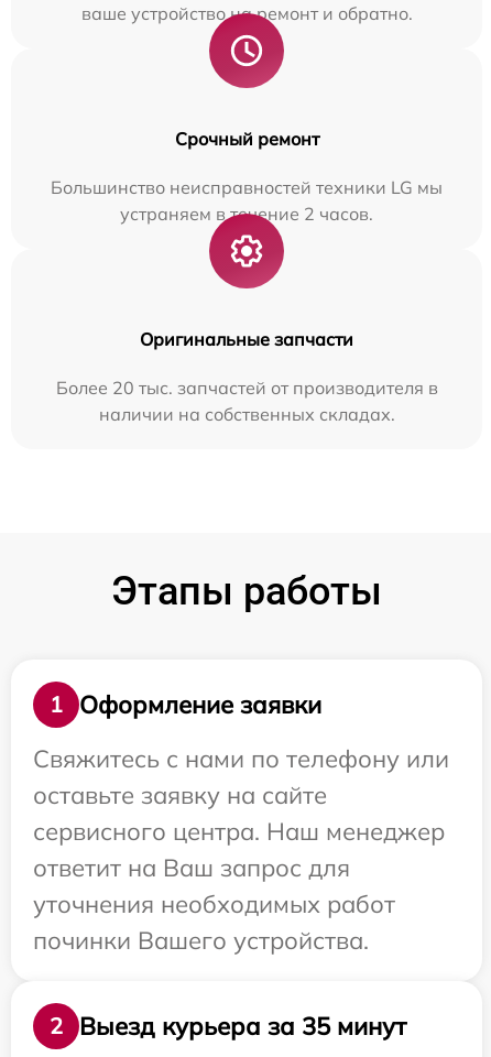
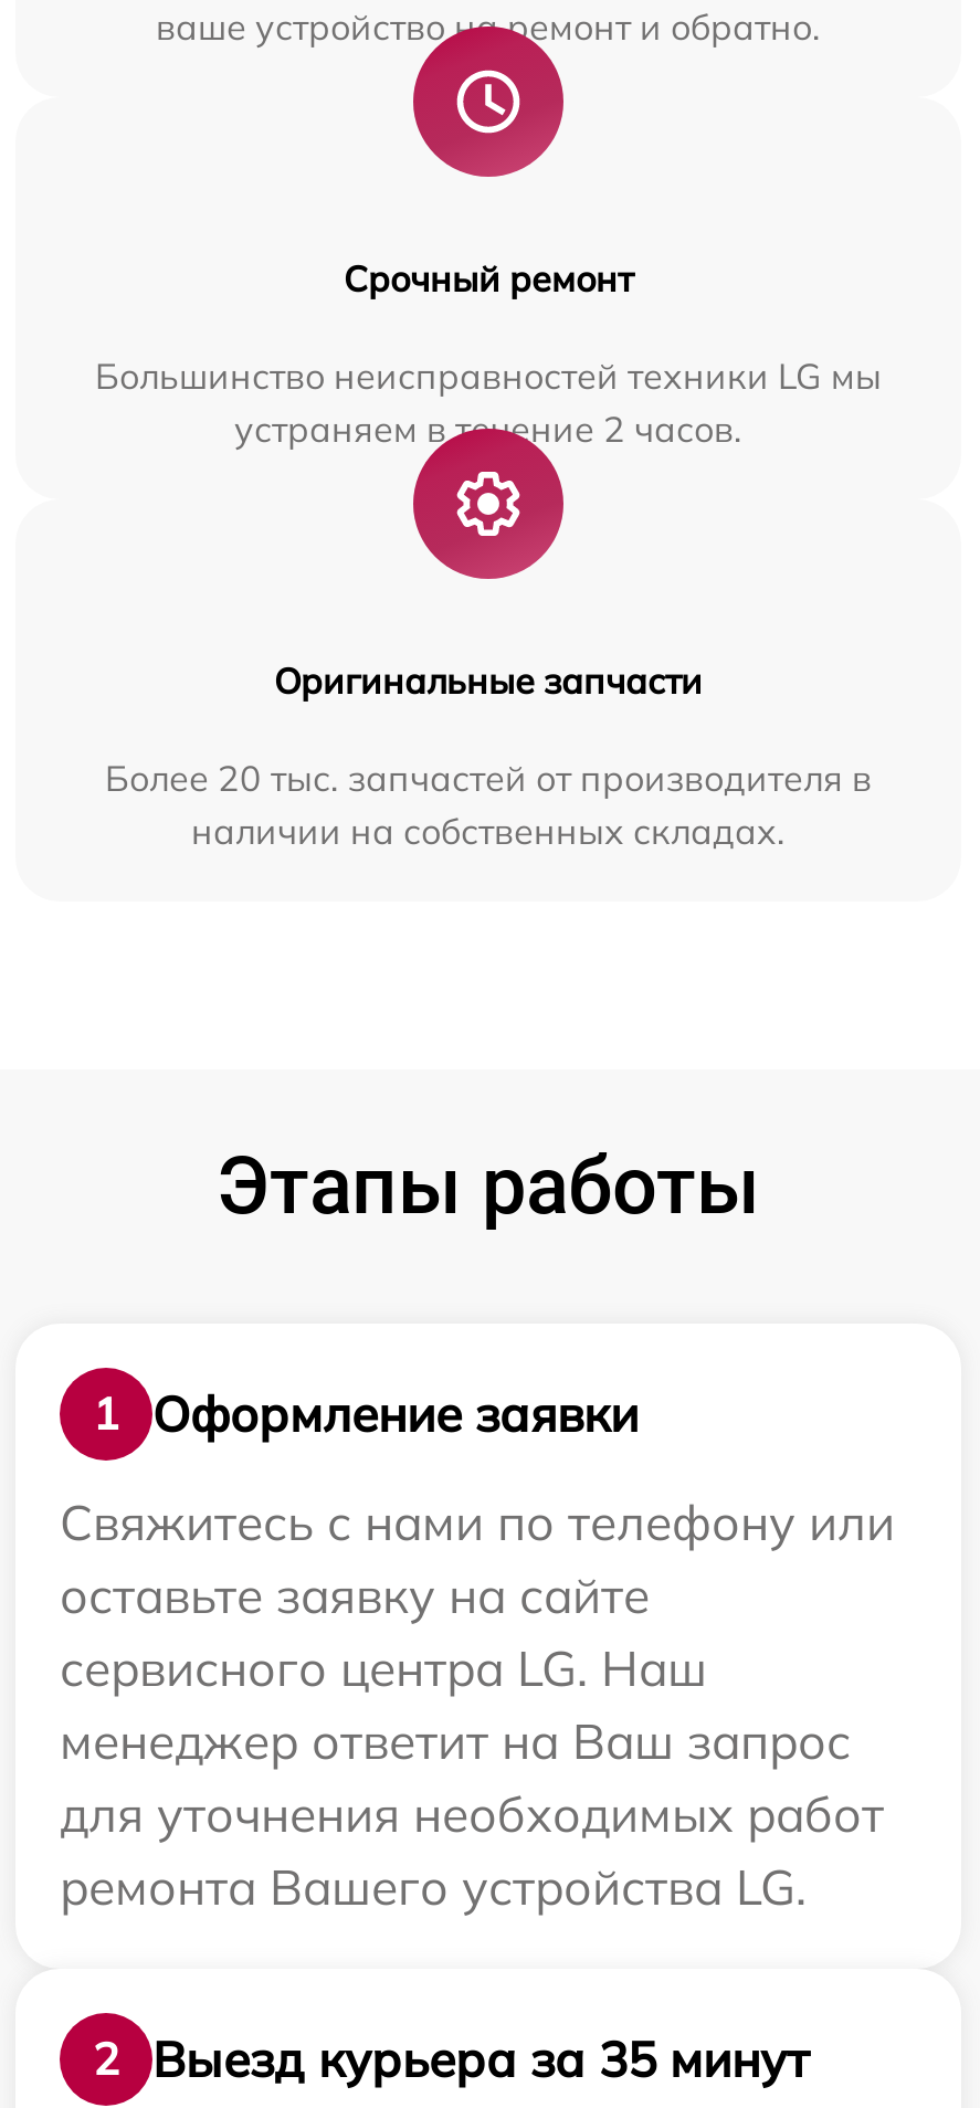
[33,816,445,956] сервисного центра. Наш менеджер | ответит на Ваш запрос для | уточнения необходимых работ | починки Вашего устройства. -> [60,1637,884,1918] сервисного центра LG. Наш | менеджер ответит на Ваш запрос | для уточнения необходимых работ | ремонта Вашего устройства LG.

